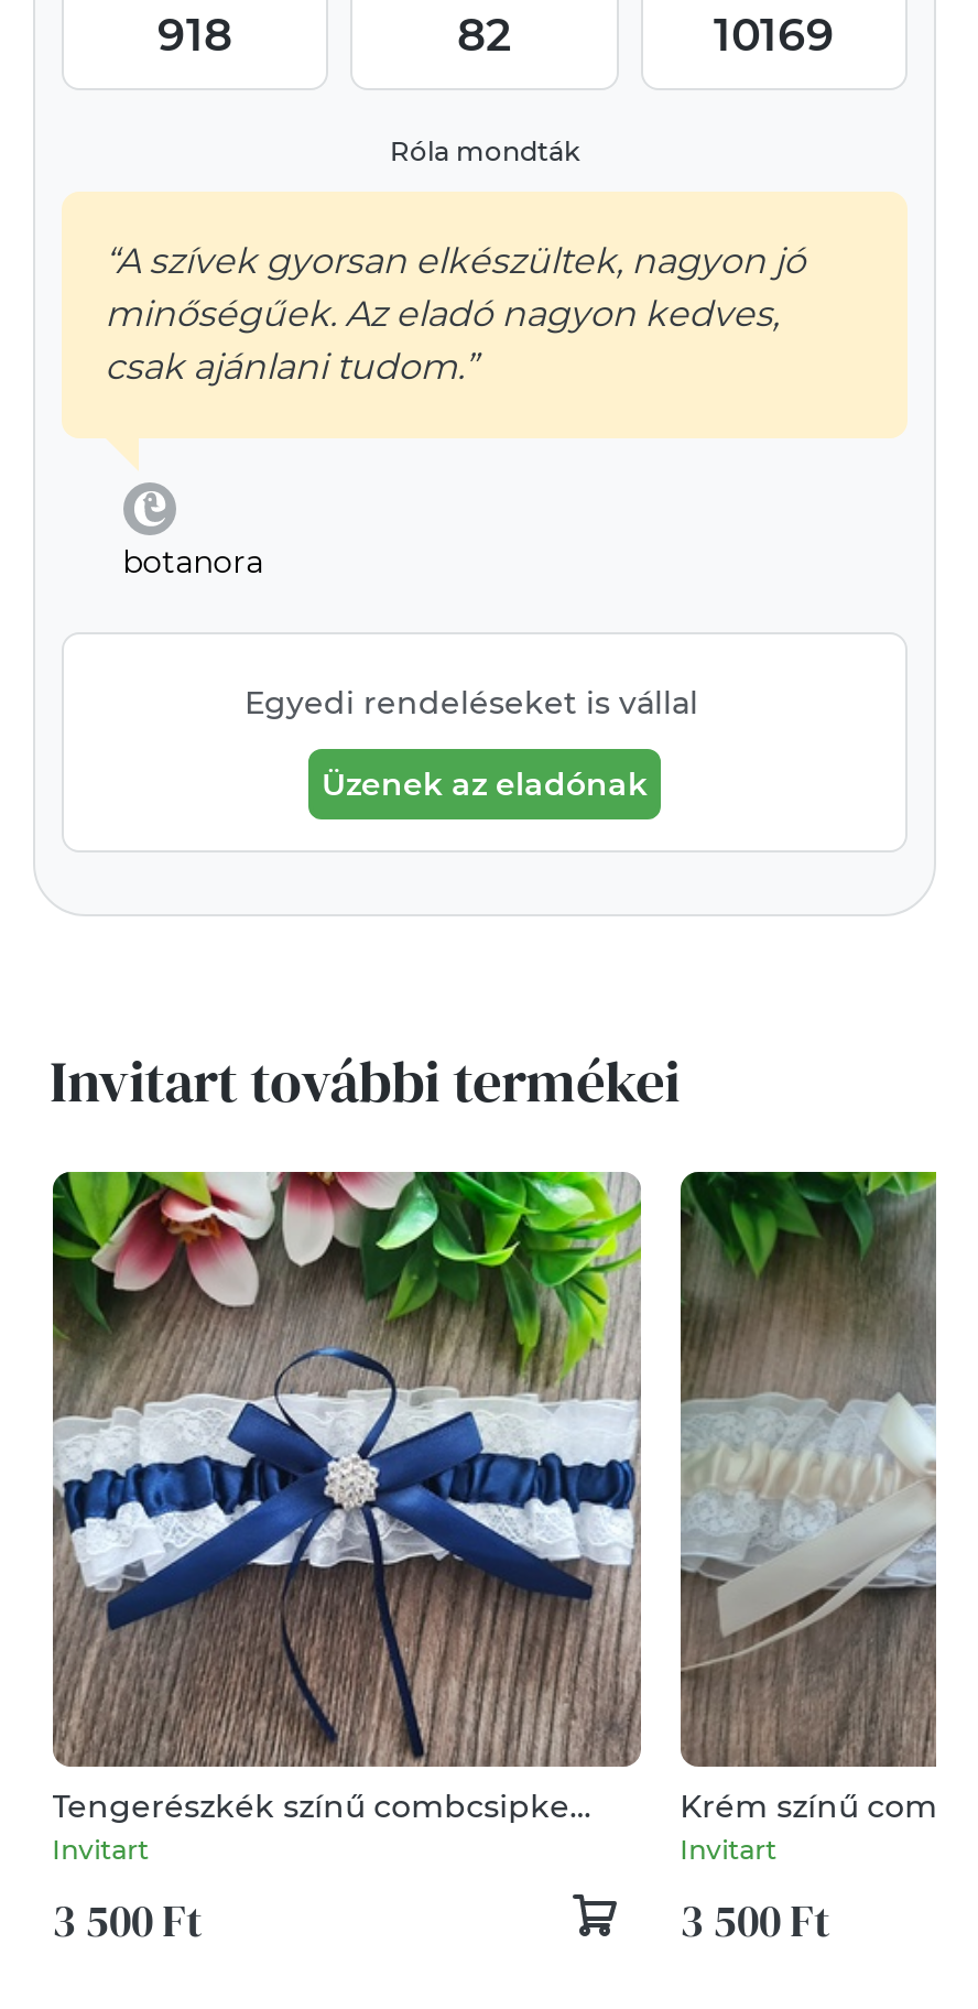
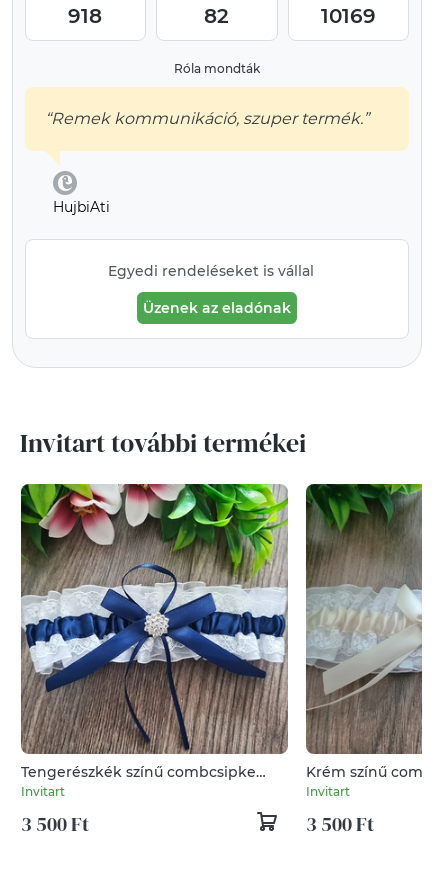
[105,240,806,388] “A szívek gyorsan elkészültek, nagyon jó | minőségűek. Az eladó nagyon kedves, | csak ajánlani tudom.” -> [45,109,369,128] “Remek kommunikáció, szuper termék.”
[123,542,264,582] botanora -> [53,198,110,216] HujbiAti

